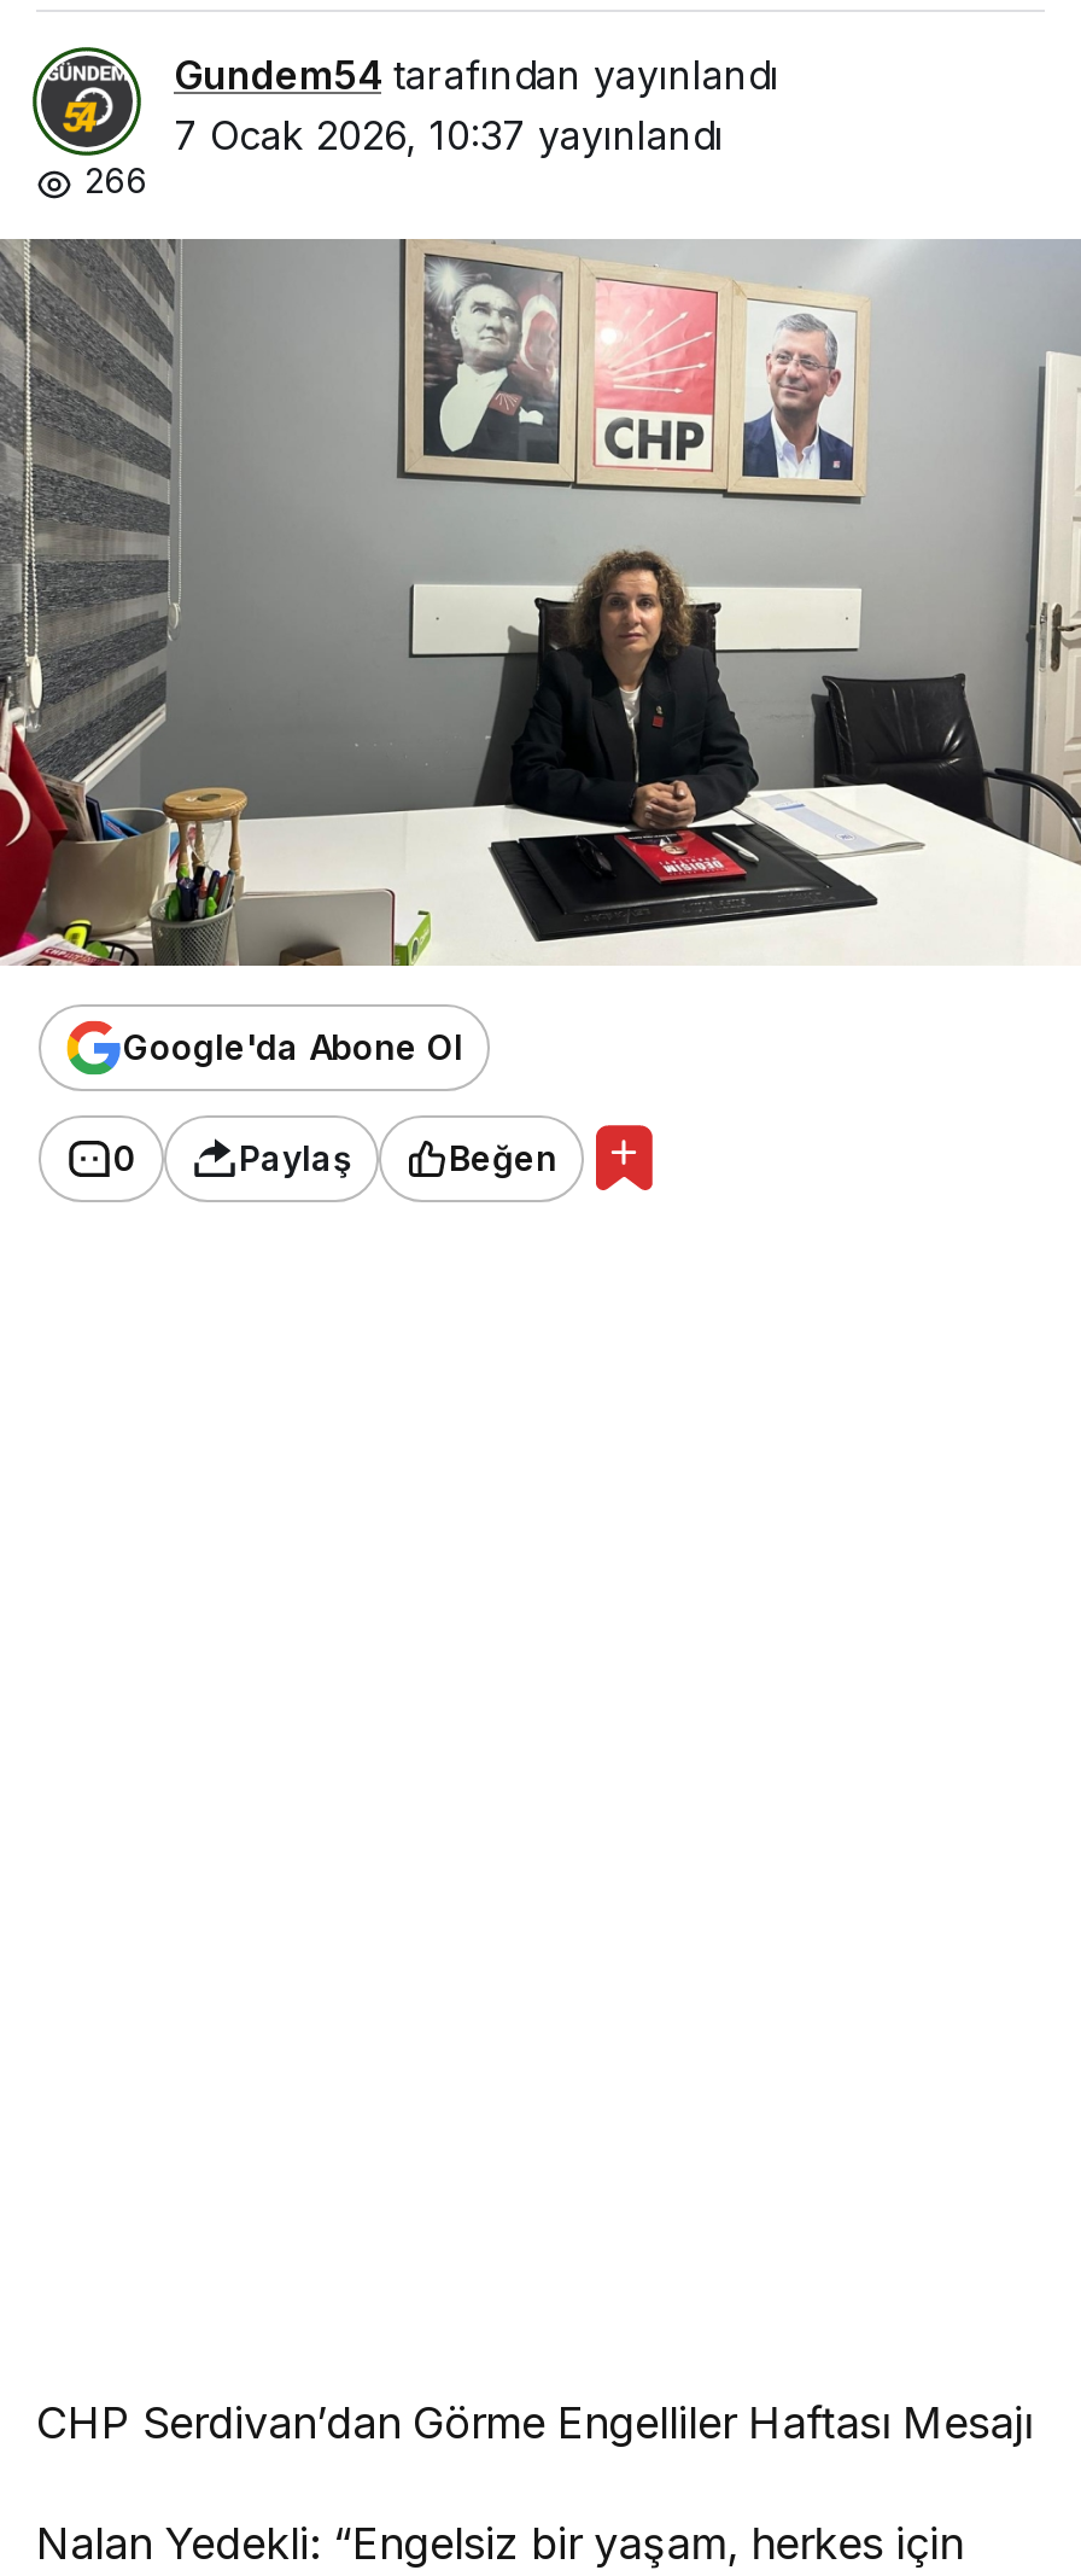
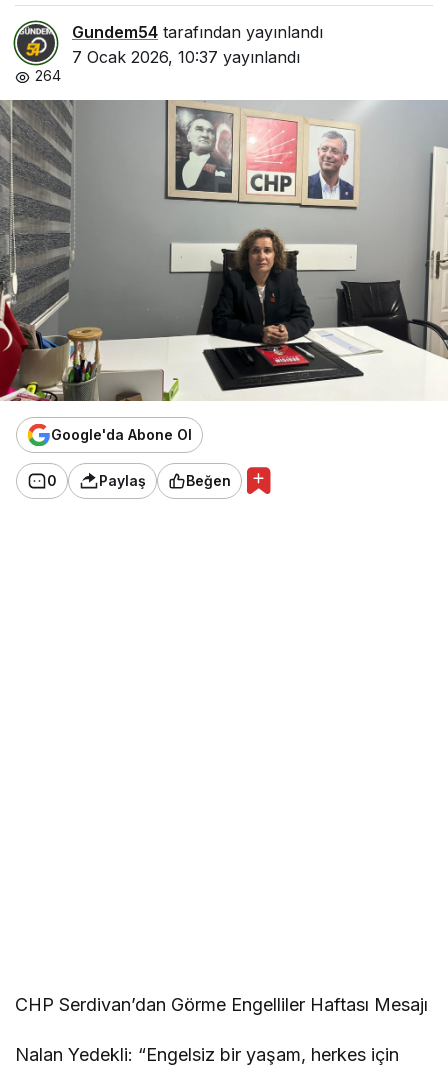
[84,161,147,202] 266 -> [35,67,61,84] 264

